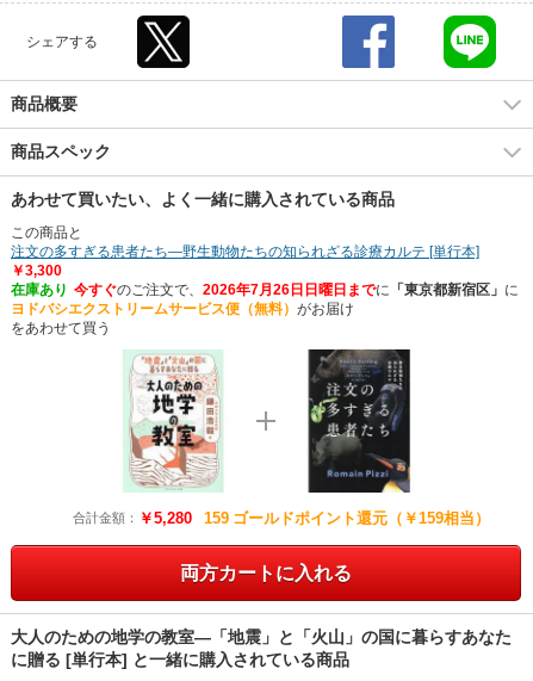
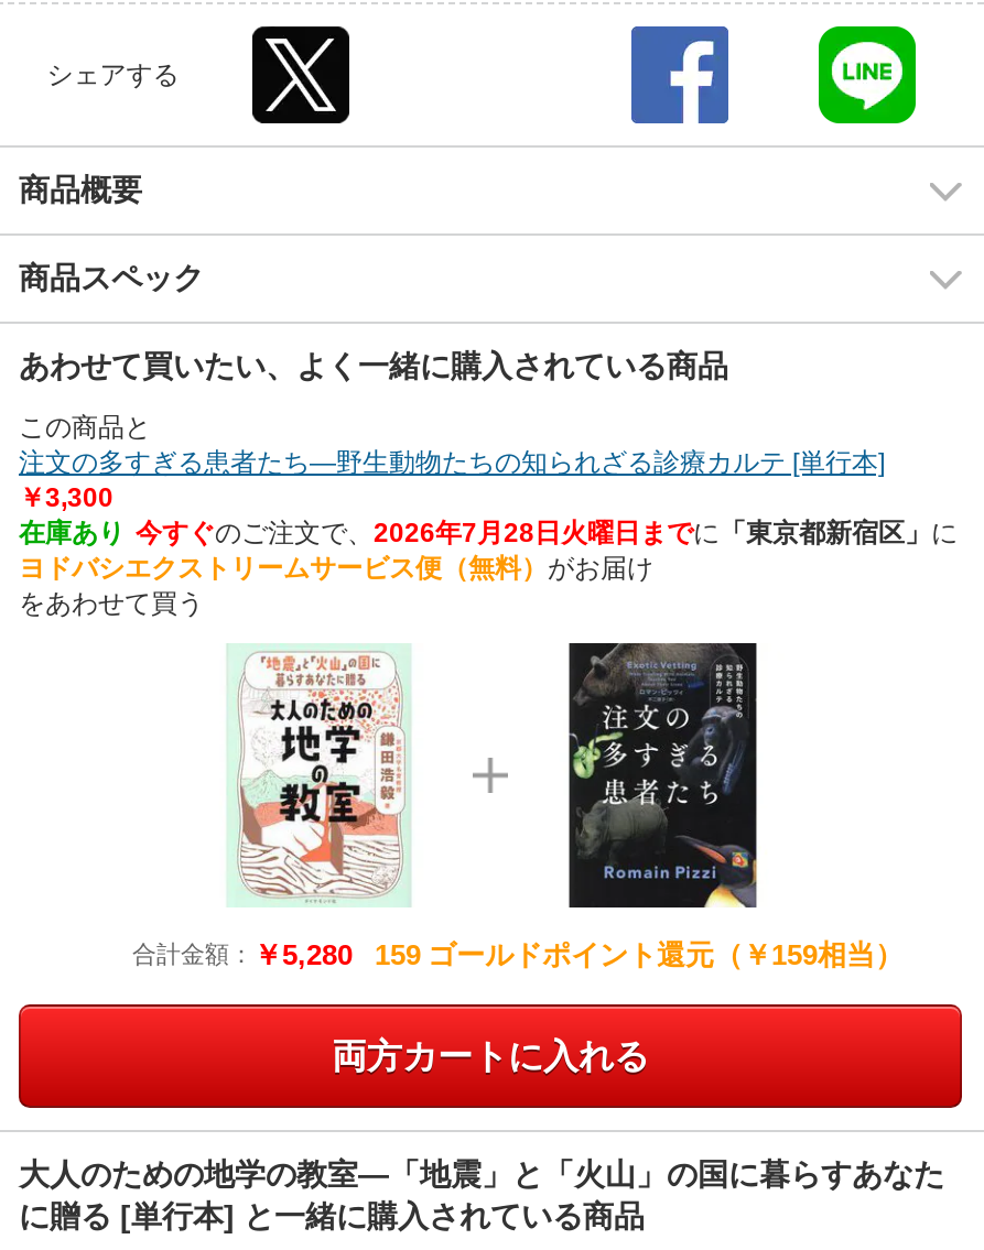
[11,281,519,298] 在庫あり 今すぐのご注文で、2026年7月26日日曜日までに「東京都新宿区」に -> [19,518,958,548] 在庫あり 今すぐのご注文で、2026年7月28日火曜日までに「東京都新宿区」に

